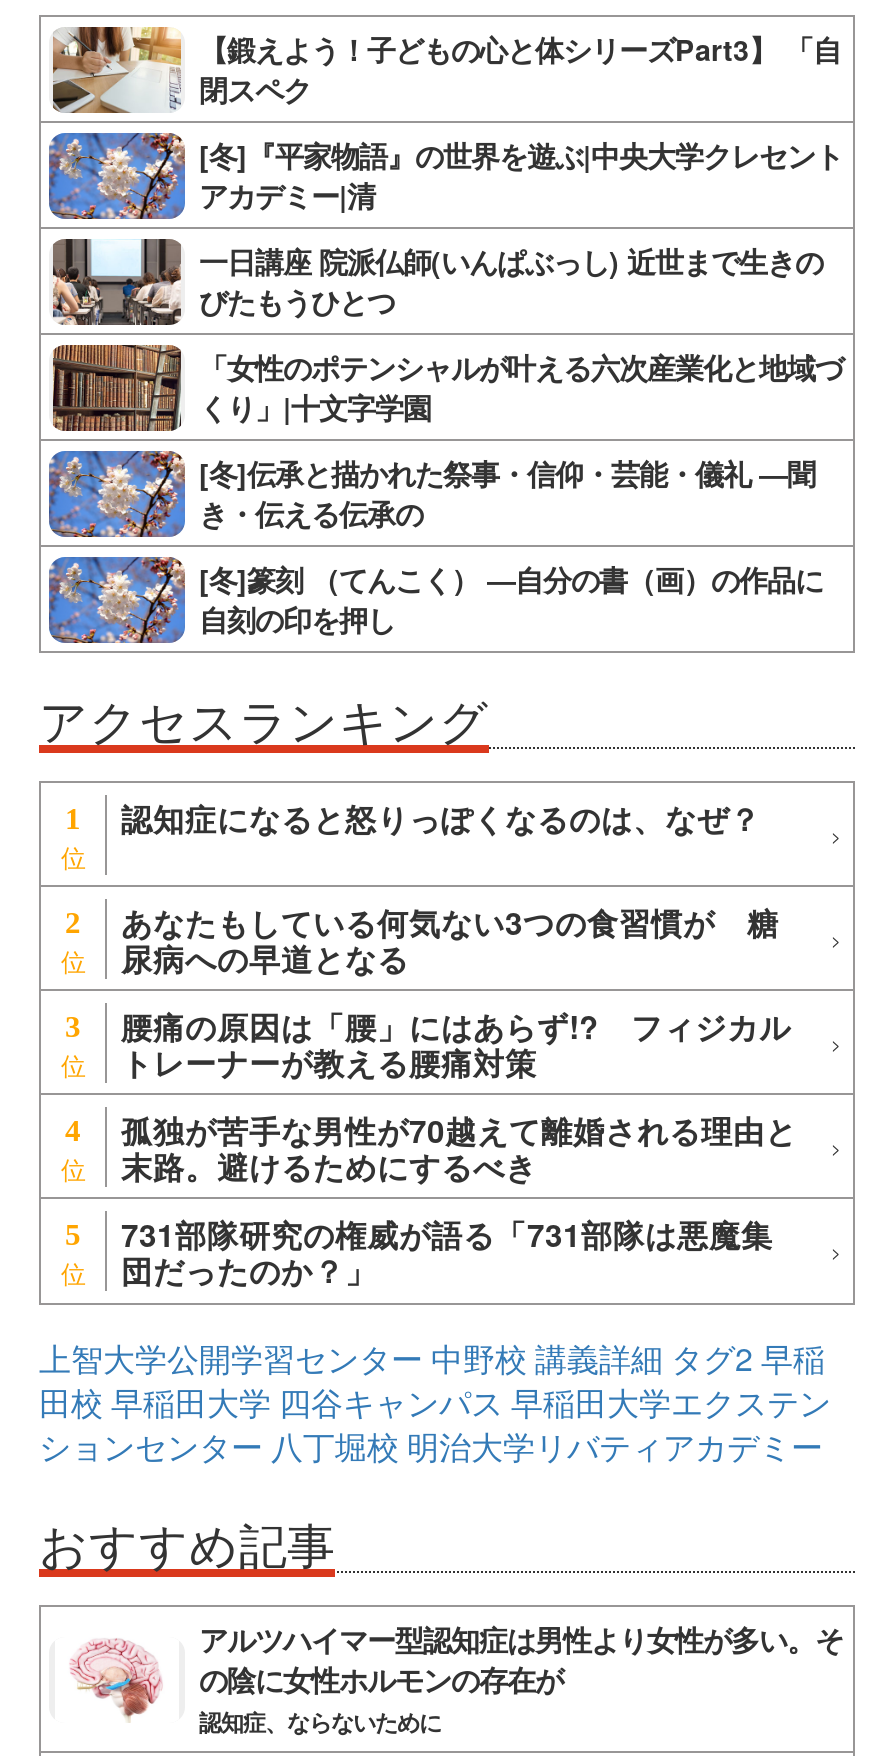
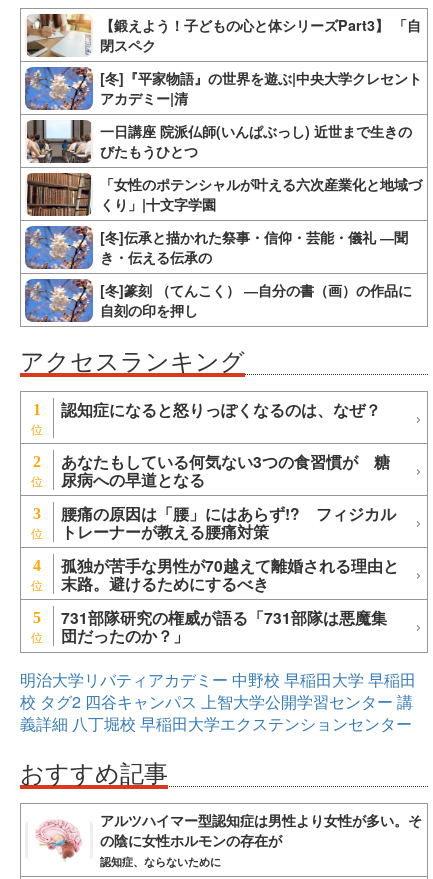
[39,1335,831,1469] 上智大学公開学習センター 中野校 講義詳細 タグ2 早稲 | 田校 早稲田大学 四谷キャンパス 早稲田大学エクステン | ションセンター 八丁堀校 明治大学リバティアカデミー -> [20,668,416,735] 明治大学リバティアカデミー 中野校 早稲田大学 早稲田 | 校 タグ2 四谷キャンパス 上智大学公開学習センター 講 | 義詳細 八丁堀校 早稲田大学エクステンションセンター

